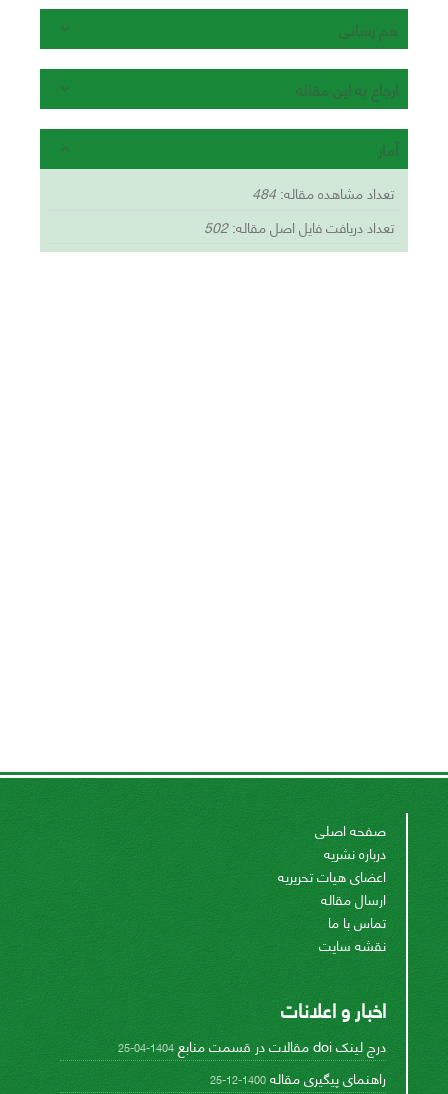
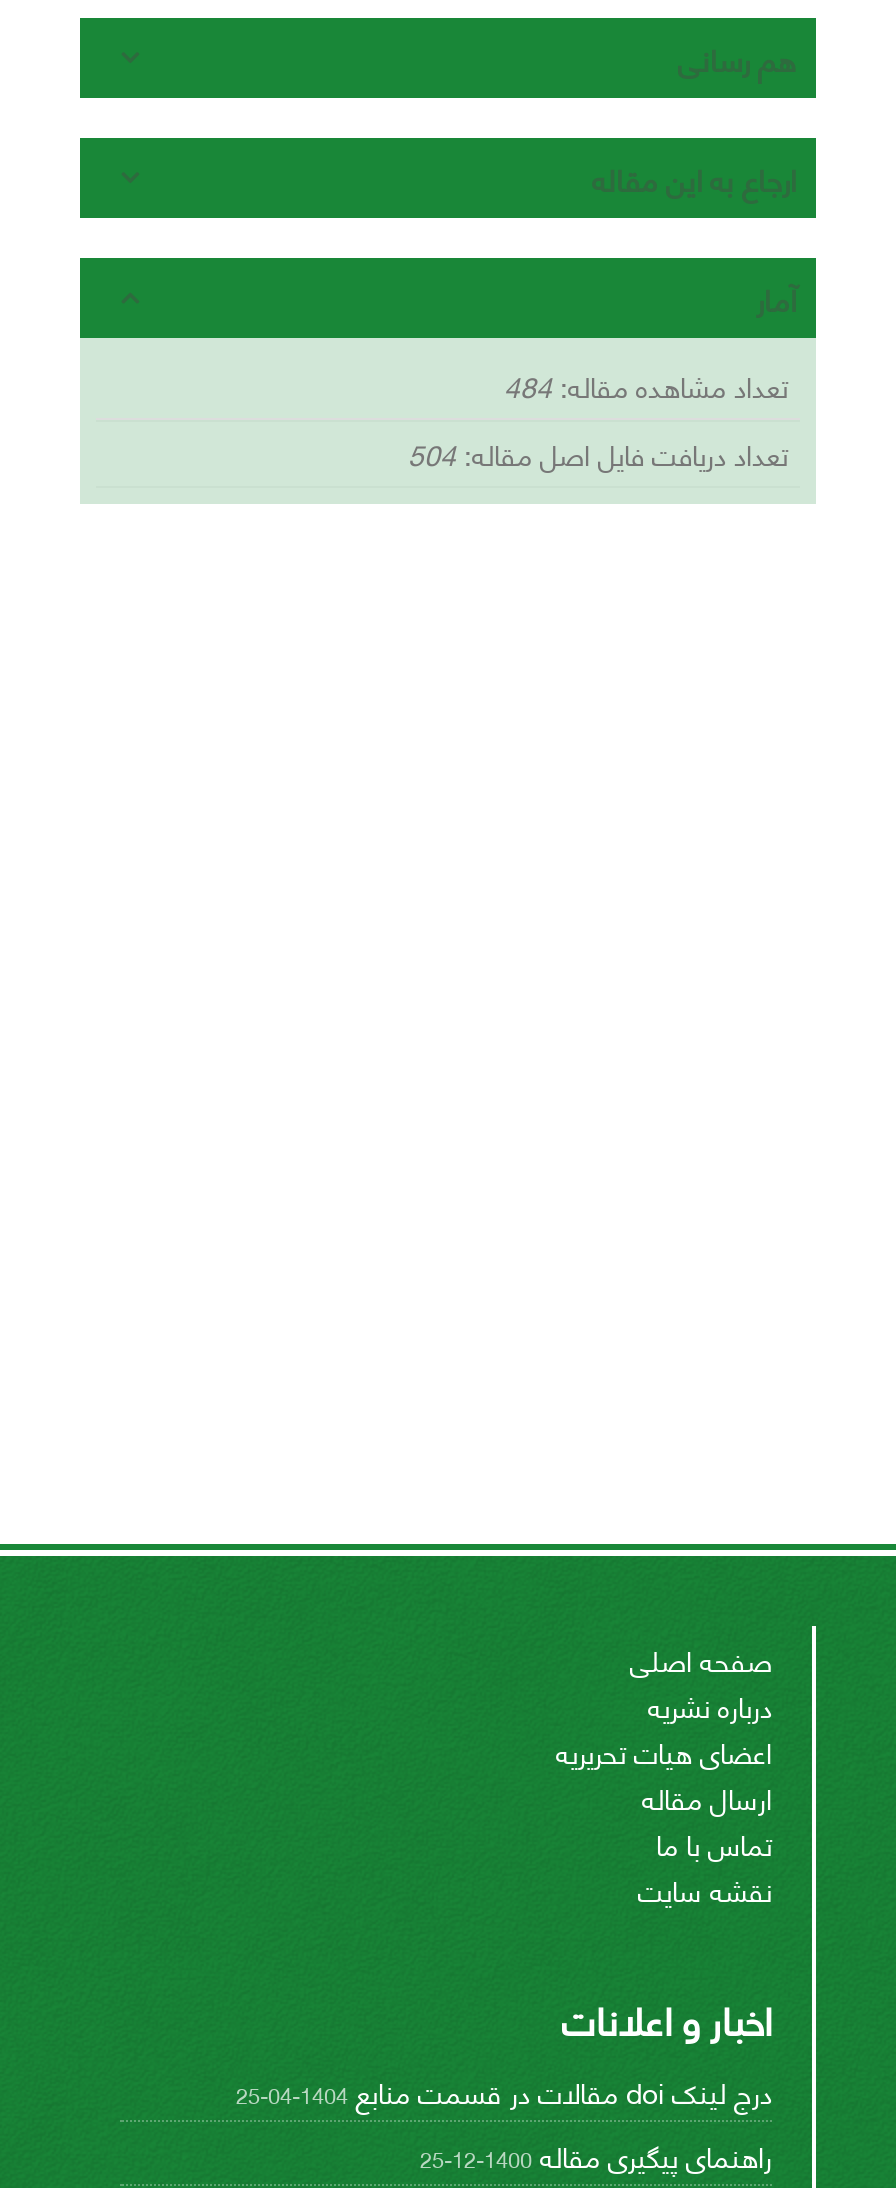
[204,213,394,238] تعداد دریافت فایل اصل مقاله: 502 -> [408,427,788,477] تعداد دریافت فایل اصل مقاله: 504

